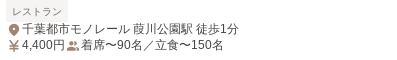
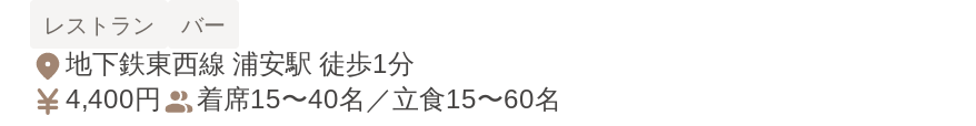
[22,22,239,36] 千葉都市モノレール 葭川公園駅 徒歩1分 -> [66,12,415,80] バー | 地下鉄東西線 浦安駅 徒歩1分
[81,38,224,52] 着席〜90名／立食〜150名 -> [197,84,561,115] 着席15〜40名／立食15〜60名

